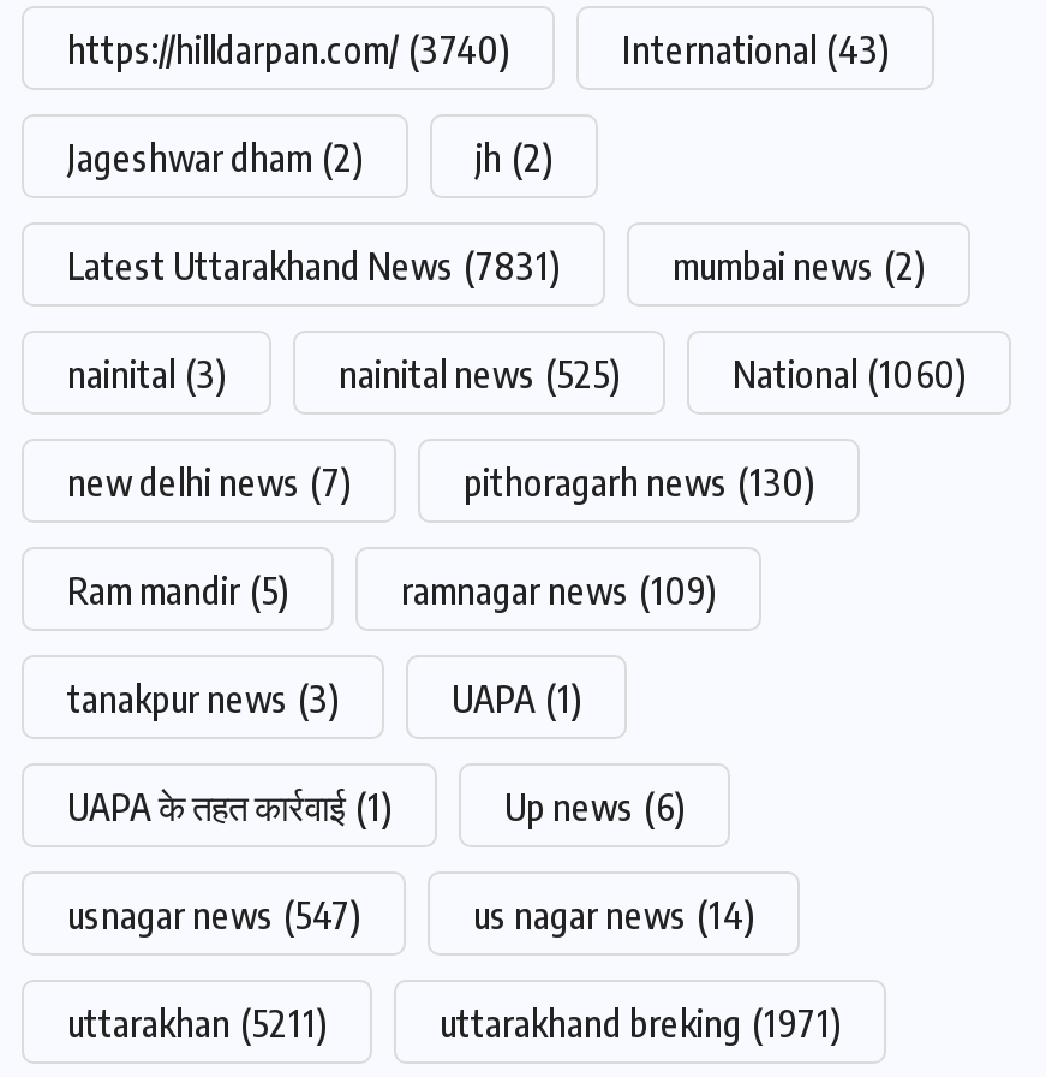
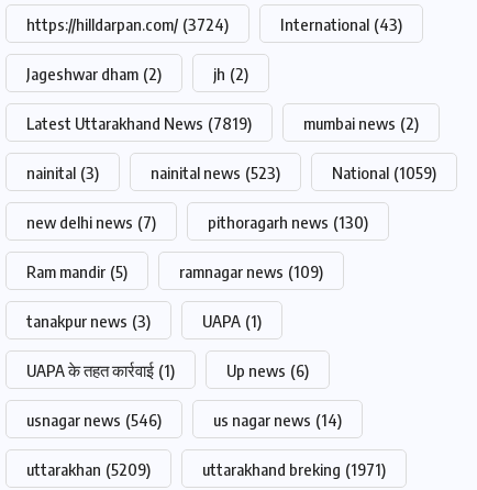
[67,29,509,72] https://hilldarpan.com/ (3740) -> [26,15,229,34] https://hilldarpan.com/ (3724)
[67,245,560,288] Latest Uttarakhand News (7831) -> [26,114,252,133] Latest Uttarakhand News (7819)
[339,353,620,396] nainital news (525) -> [151,163,280,183] nainital news (523)
[733,353,966,396] National (1060) -> [332,163,436,183] National (1059)
[67,894,360,937] usnagar news (547) -> [26,410,162,430] usnagar news (546)
[67,1002,327,1046] uttarakhan (5211) -> [26,460,151,479] uttarakhan (5209)

